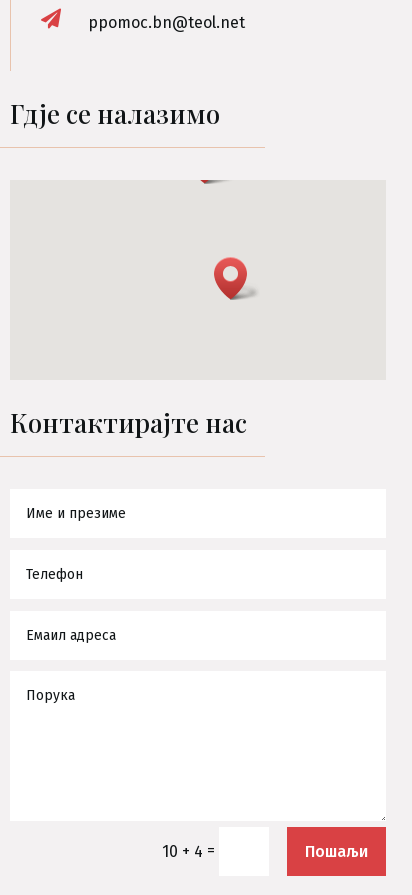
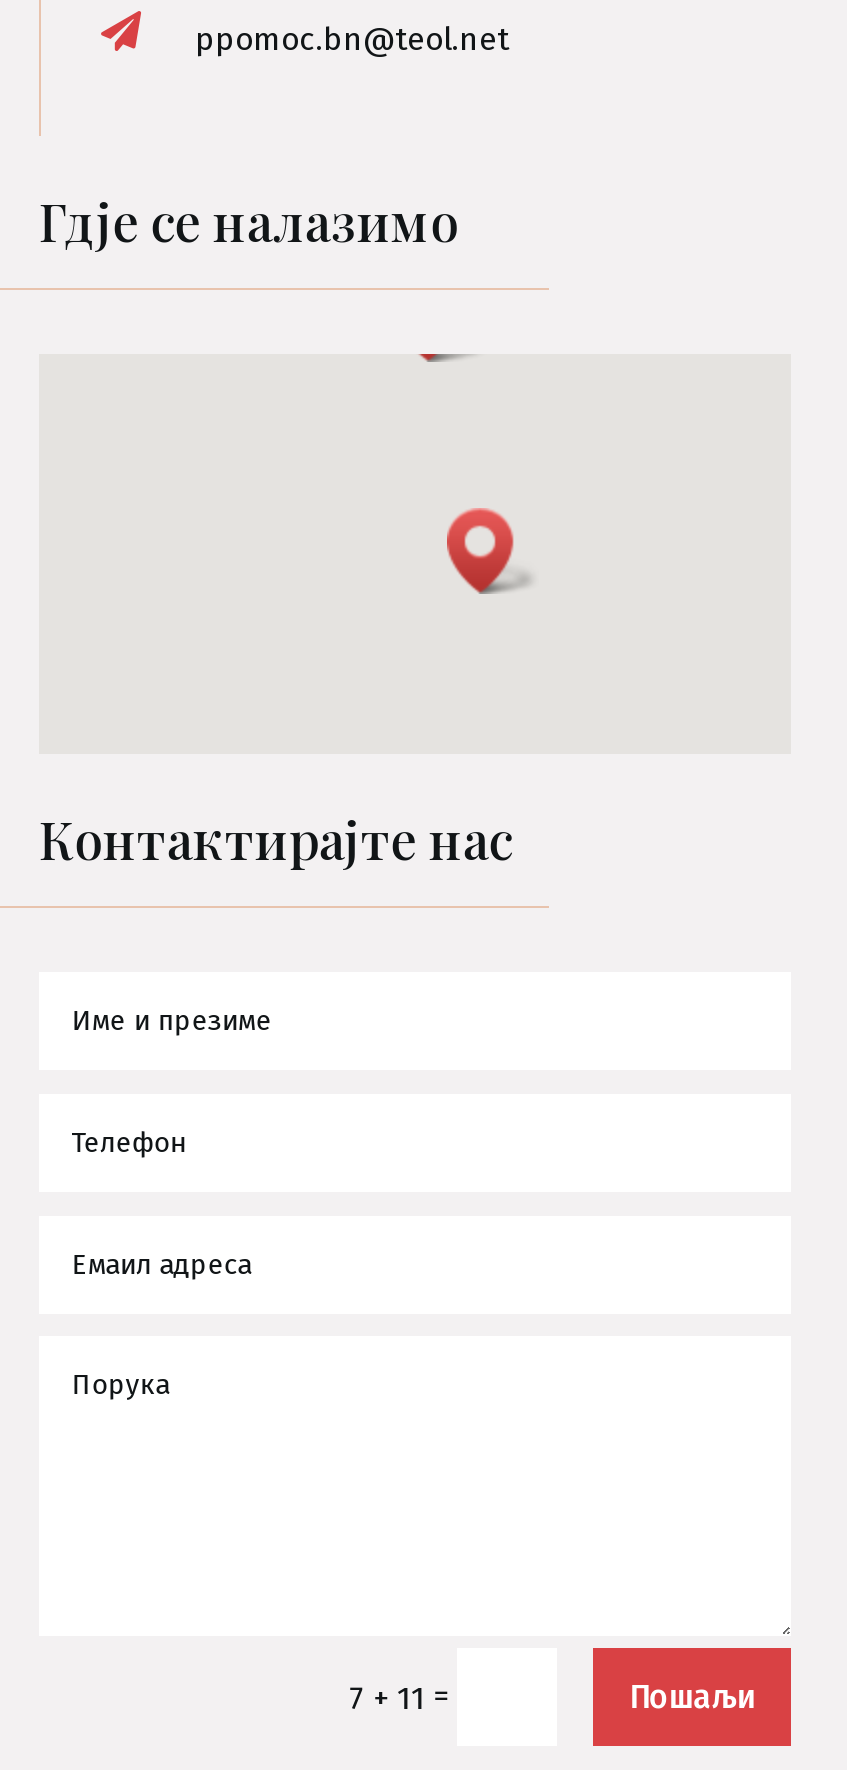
[162,841,219,861] 10 + 4 = -> [349,1676,457,1717] 7 + 11 =

